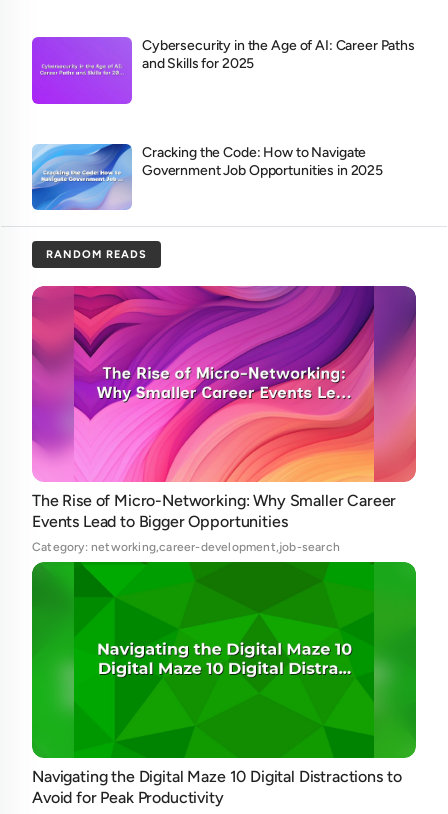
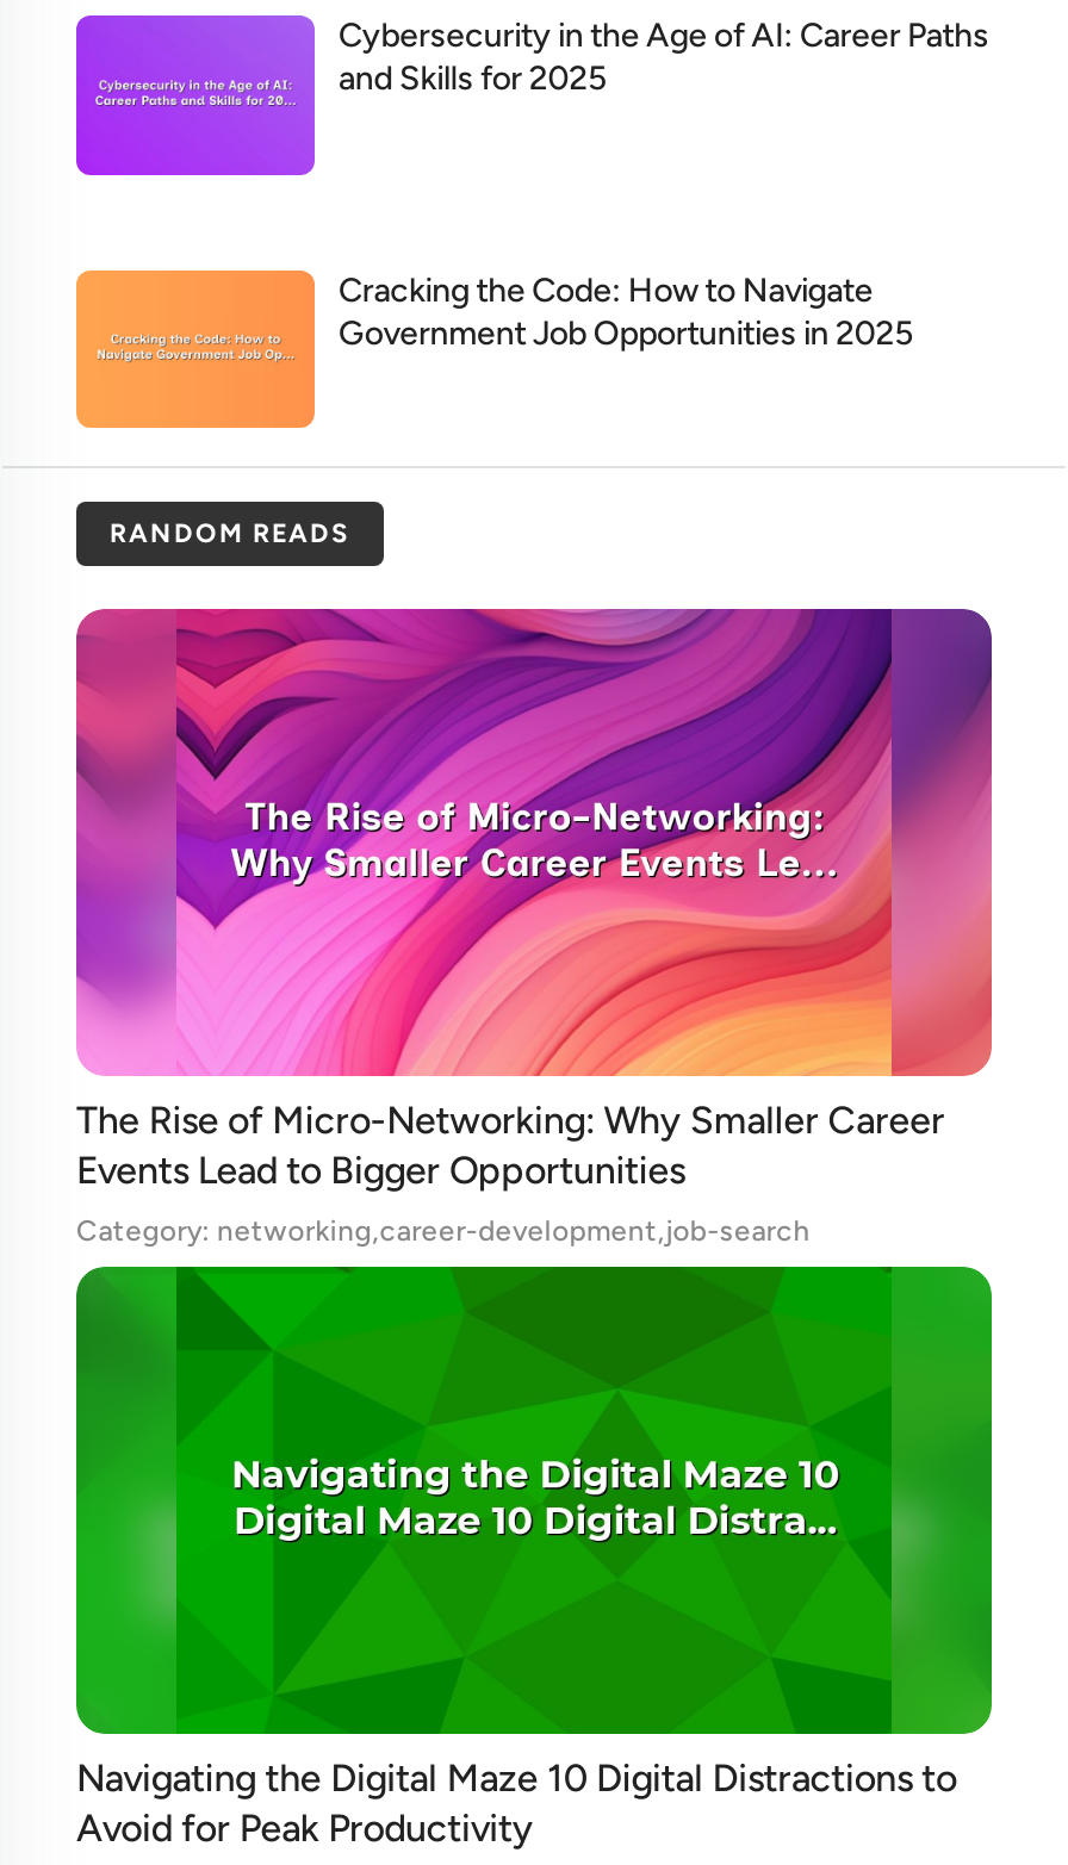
[31,143,133,211] [image] -> [74,268,317,430] [image]

